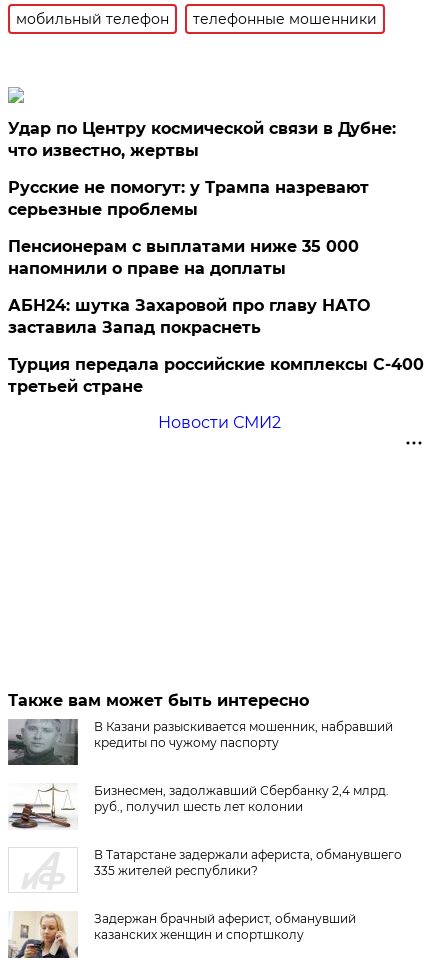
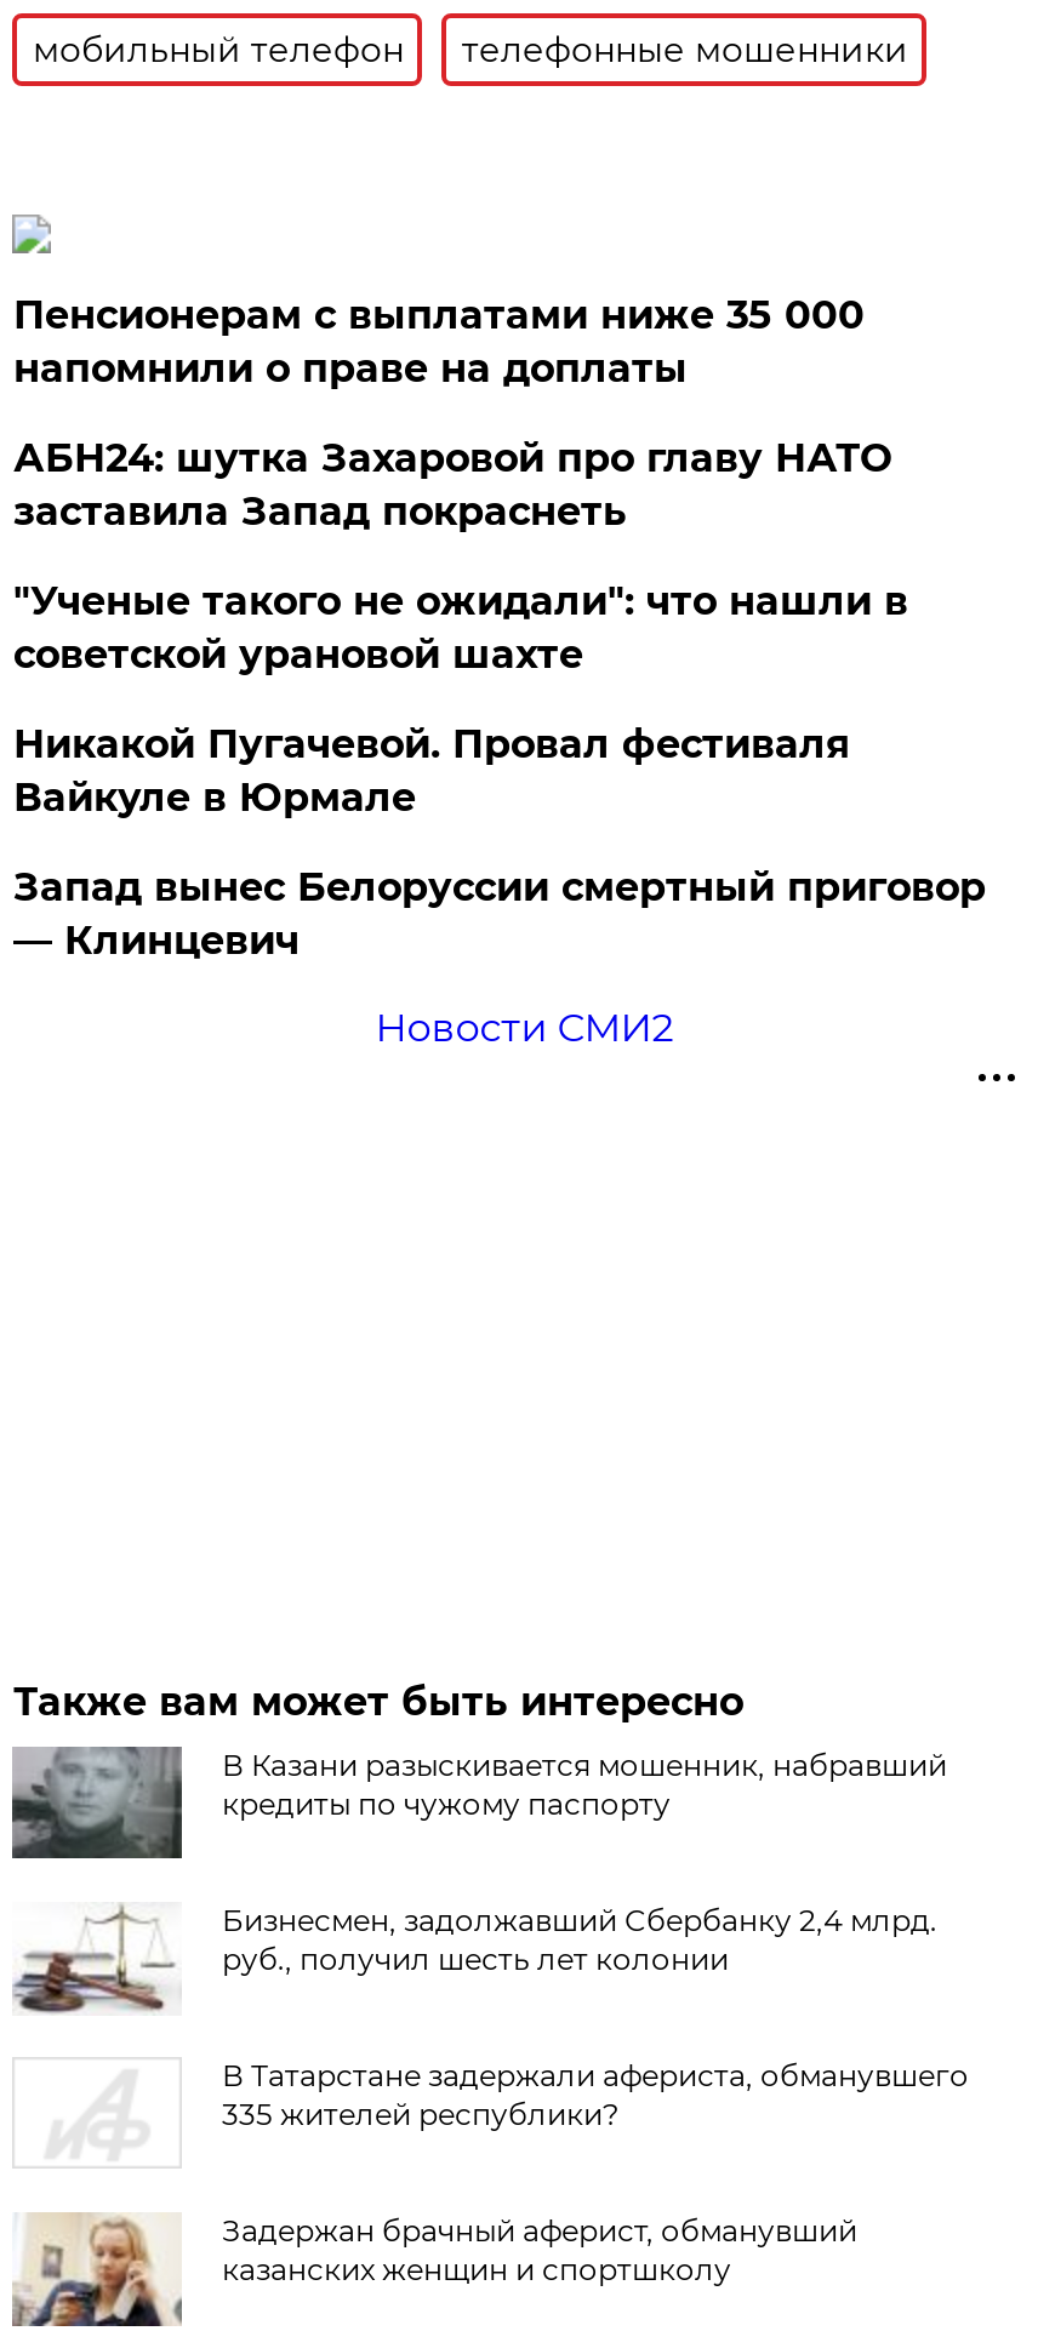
[8,119,396,219] Удар по Центру космической связи в Дубне: | что известно, жертвы | Русские не помогут: у Трампа назревают | серьезные проблемы -> none
moved [8,237,370,337] -> [13,293,891,535]: Пенсионерам с выплатами ниже 35 000 | напомнили о праве на доплаты | АБН24: шутка Захаровой про главу НАТО | заставила Запад покраснеть
[8,355,424,396] Турция передала российские комплексы С-400 | третьей стране -> [13,579,986,964] "Ученые такого не ожидали": что нашли в | советской урановой шахте | Никакой Пугачевой. Провал фестиваля | Вайкуле в Юрмале | Запад вынес Белоруссии смертный приговор | — Клинцевич

